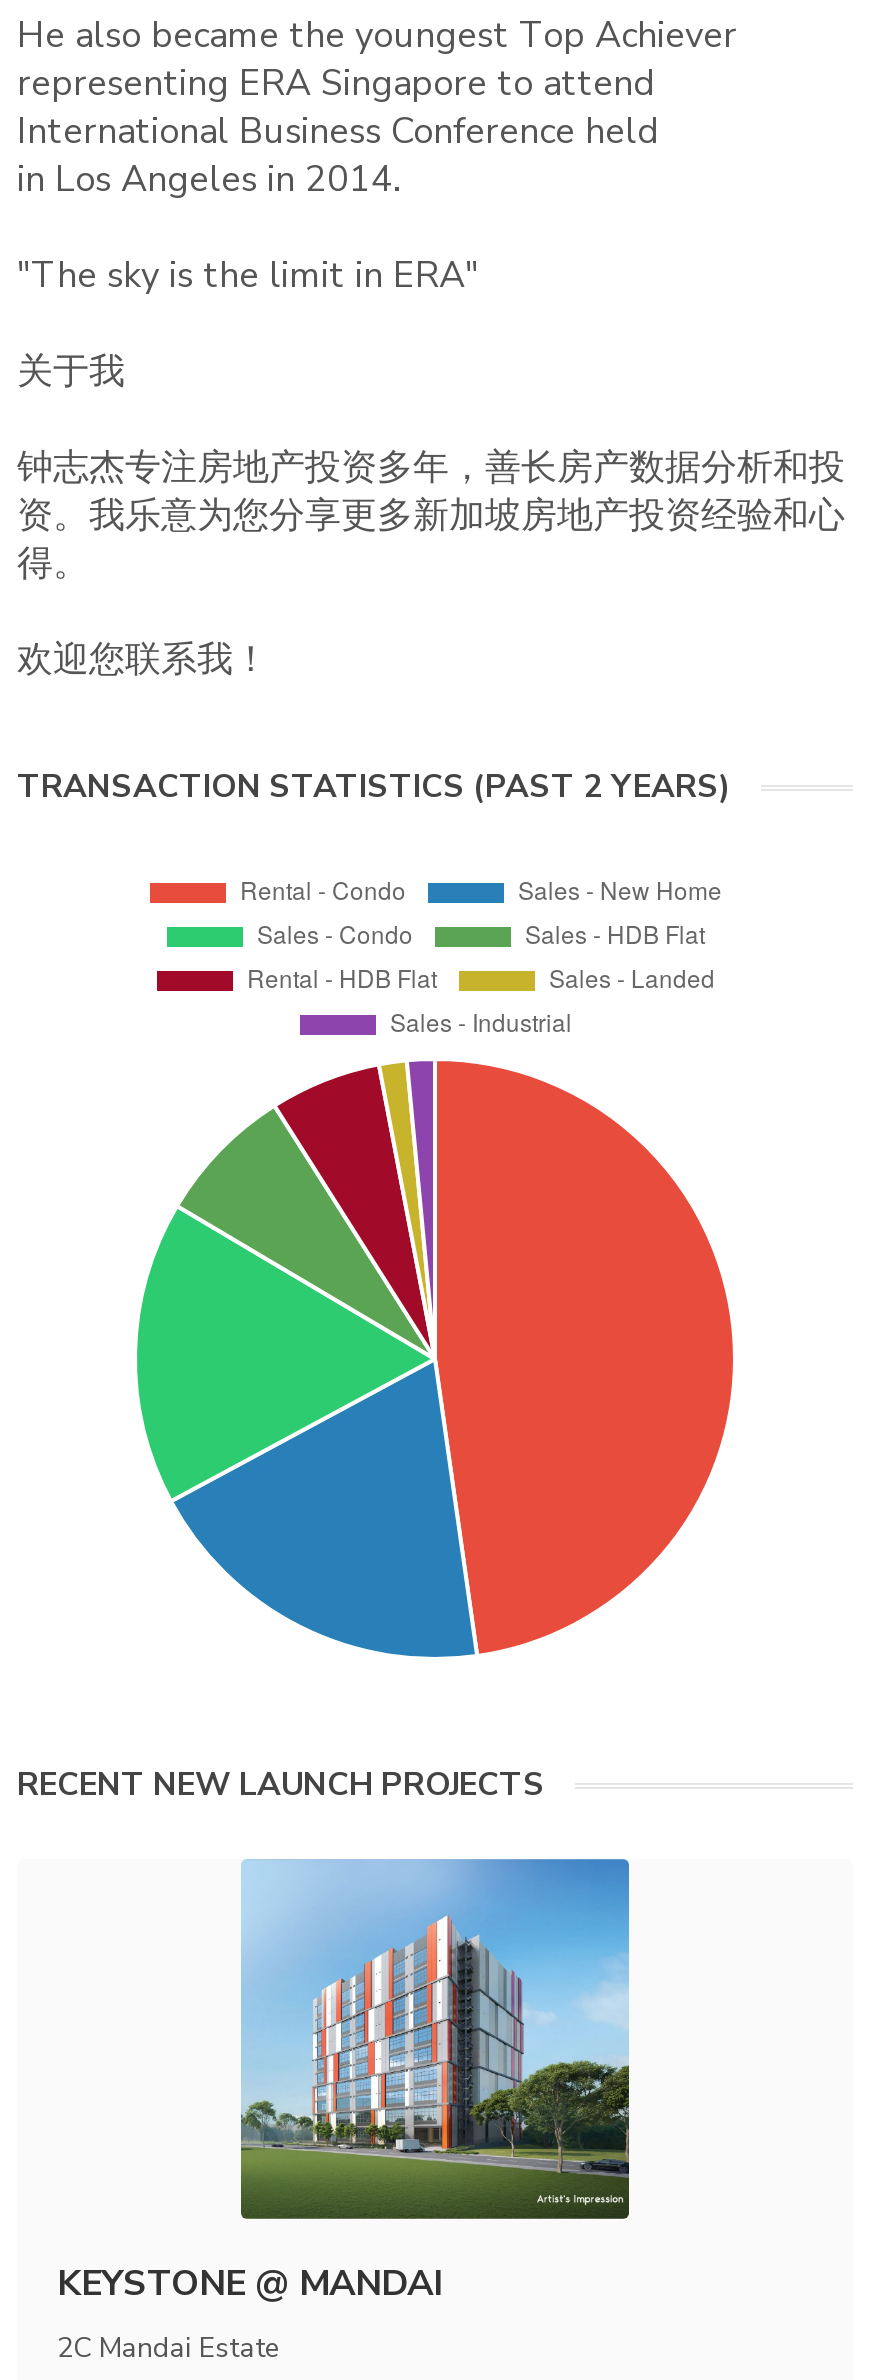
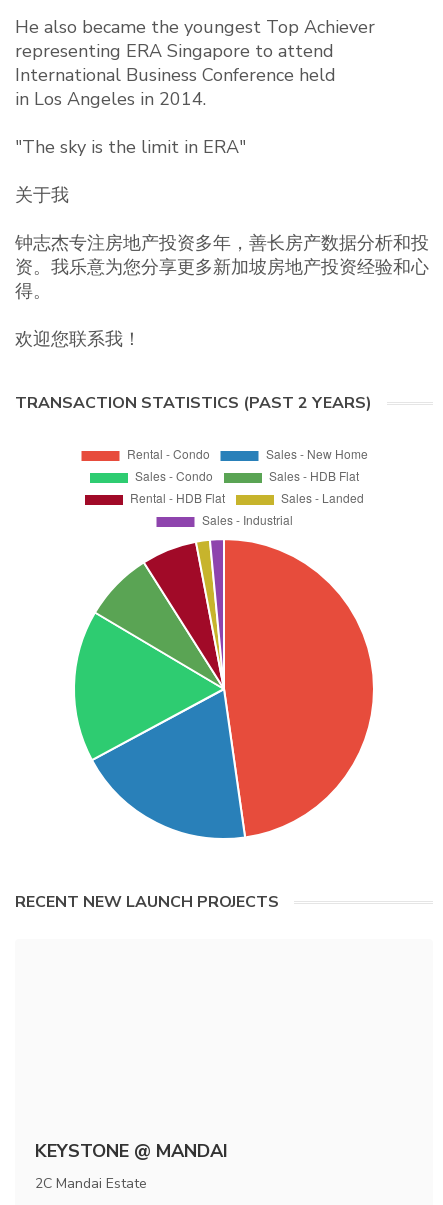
[239,1857,631,2221] [image] -> none

